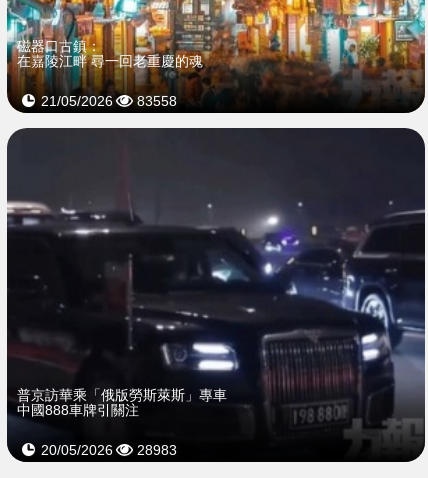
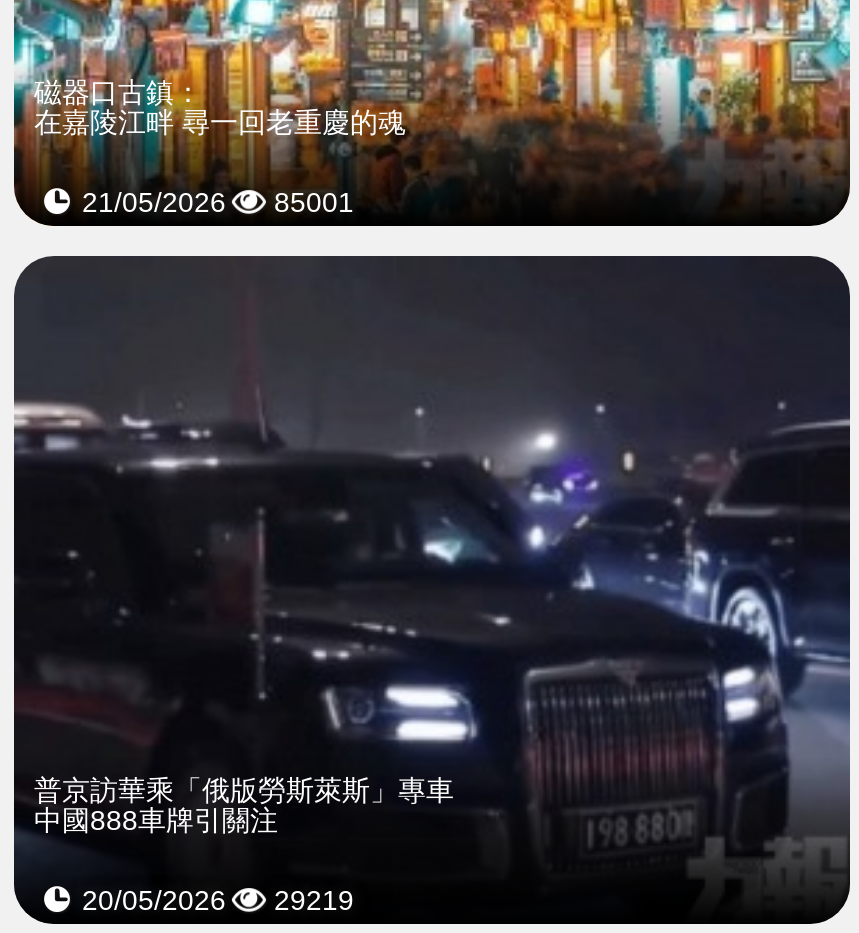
[41,92,177,108] 21/05/2026 83558 -> [82,185,354,217] 21/05/2026 85001
[41,442,177,458] 20/05/2026 28983 -> [82,884,354,916] 20/05/2026 29219

